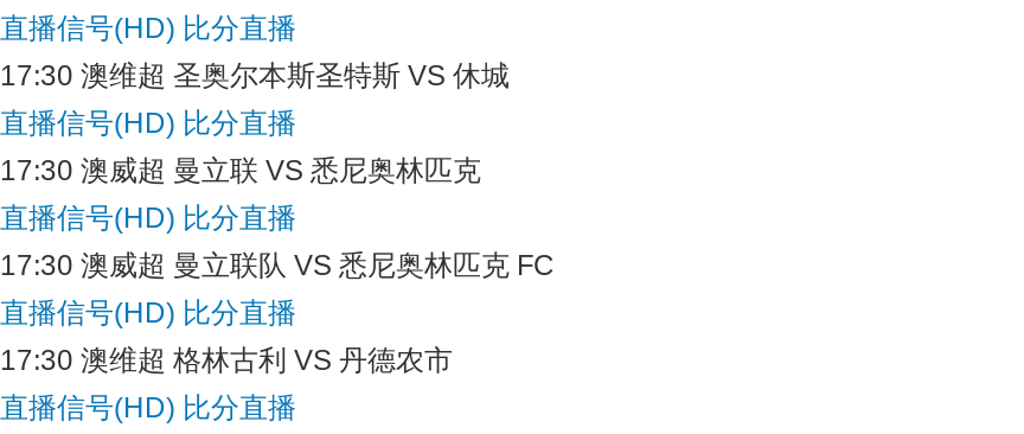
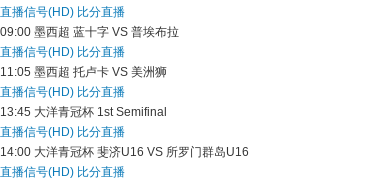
[0,59,510,92] 17:30 澳维超圣奥尔本斯圣特斯 VS 休城 -> [0,25,179,39] 09:00 墨西超蓝十字 VS 普埃布拉
[0,154,481,187] 17:30 澳威超曼立联 VS 悉尼奥林匹克 -> [0,65,167,79] 11:05 墨西超托卢卡 VS 美洲狮
[0,249,555,282] 17:30 澳威超曼立联队 VS 悉尼奥林匹克 FC -> [0,105,167,119] 13:45 大洋青冠杯1st Semifinal
[0,344,453,377] 17:30 澳维超格林古利 VS 丹德农市 -> [0,145,249,159] 14:00 大洋青冠杯斐济U16 VS 所罗门群岛U16

